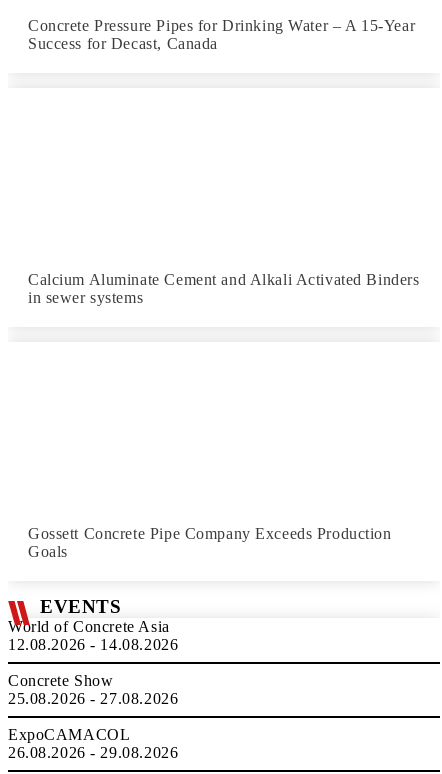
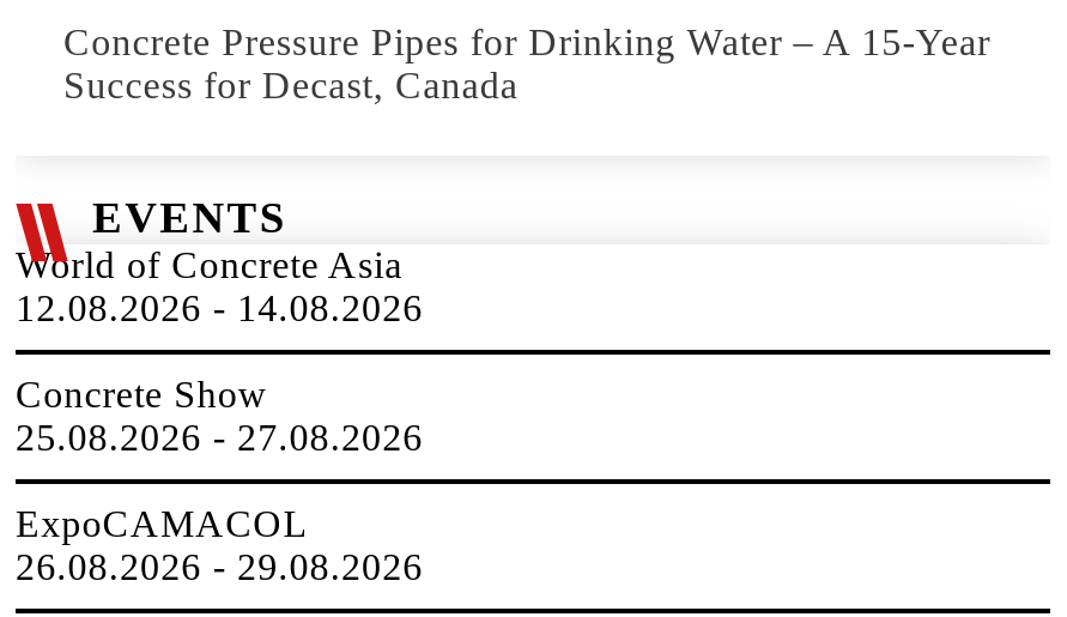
[28,271,419,306] Calcium Aluminate Cement and Alkali Activated Binders | in sewer systems -> none
[28,525,392,560] Gossett Concrete Pipe Company Exceeds Production | Goals -> none

